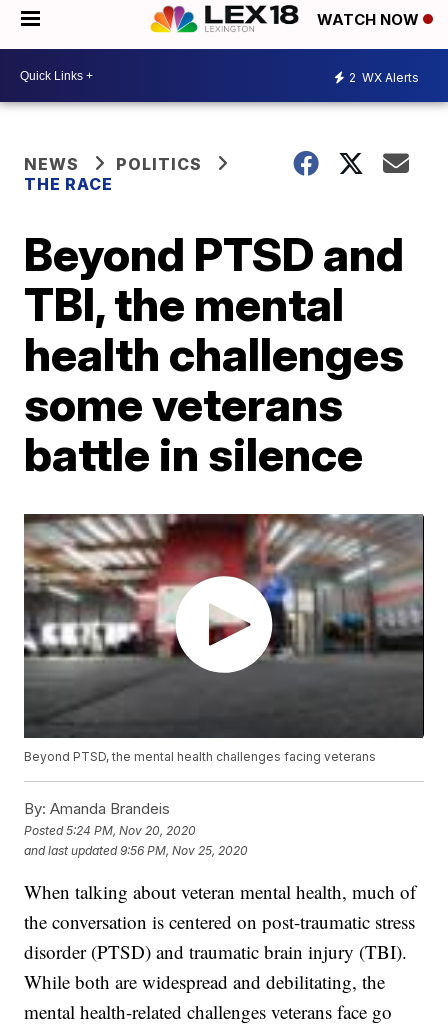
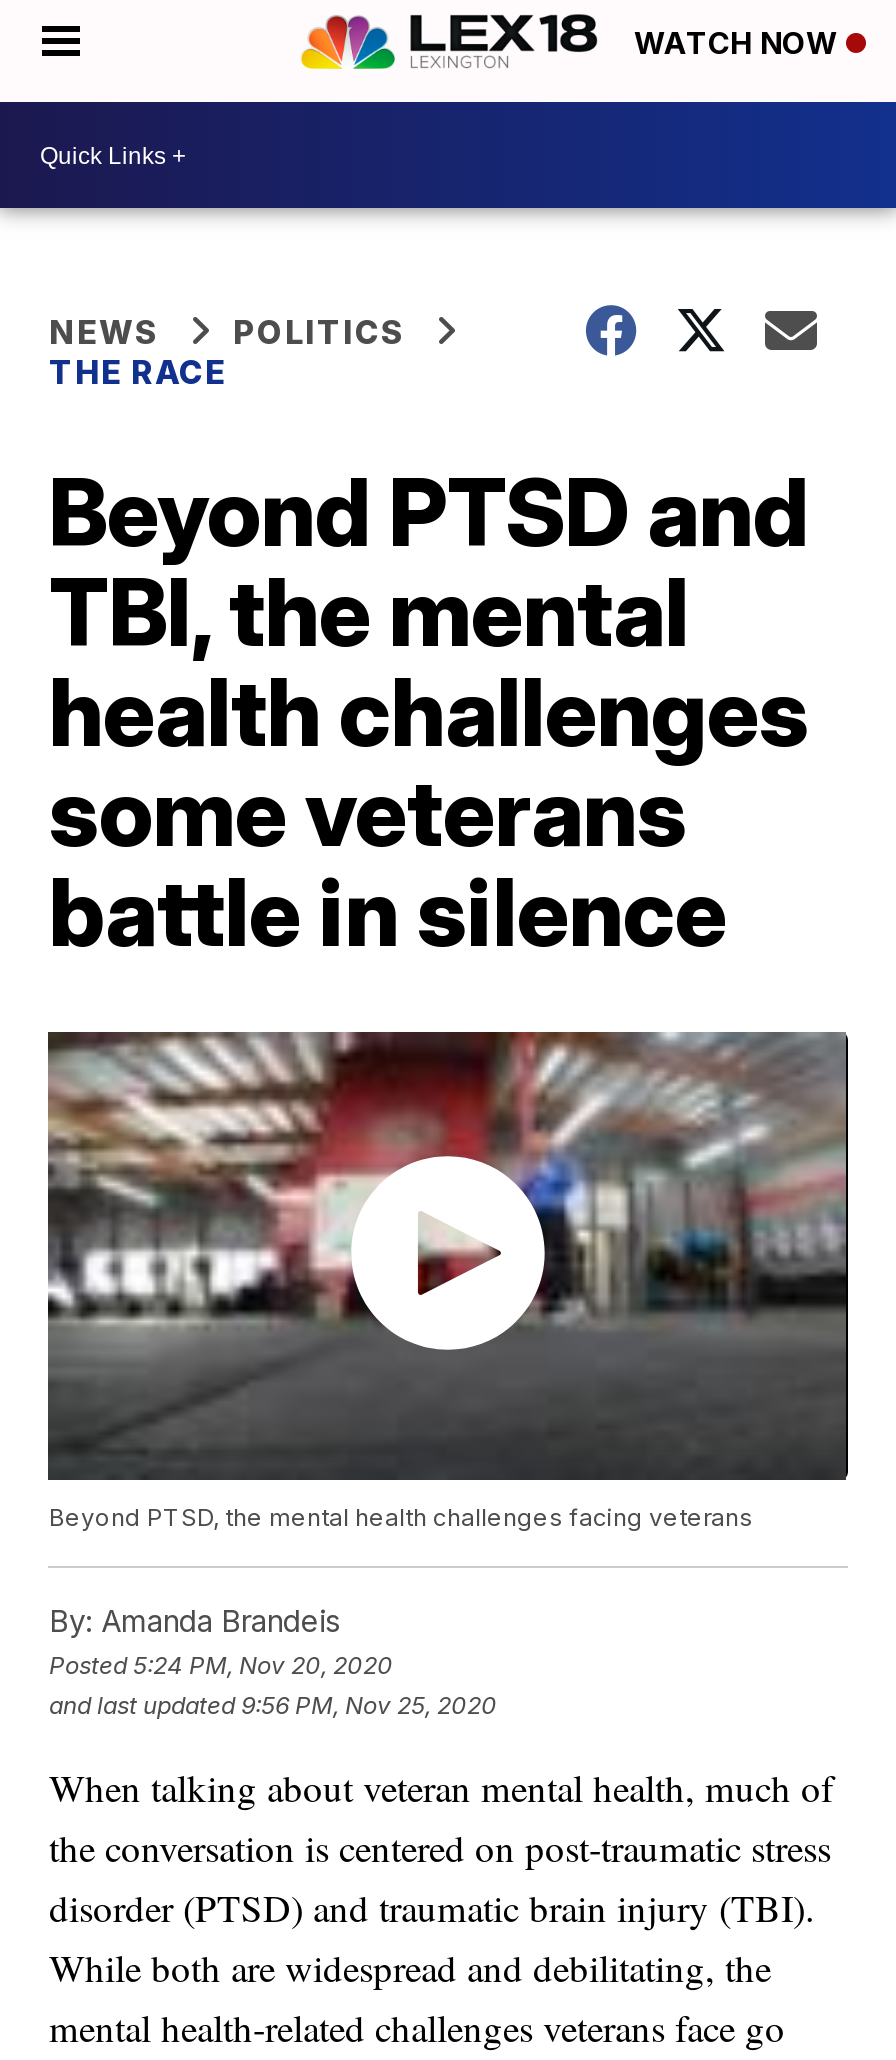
[349,69,419,84] 2 WX Alerts -> none

